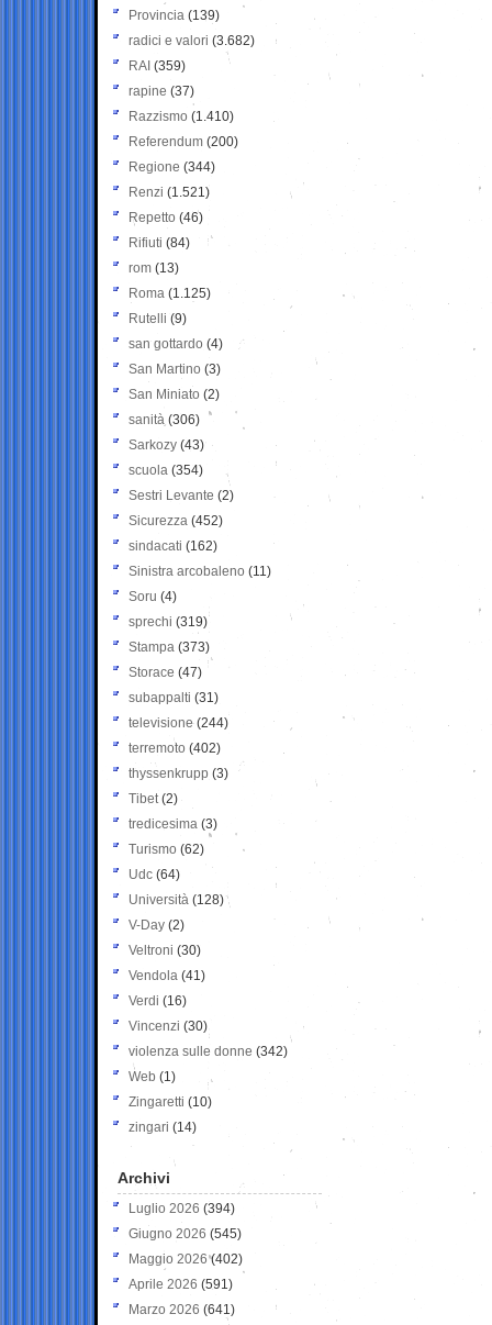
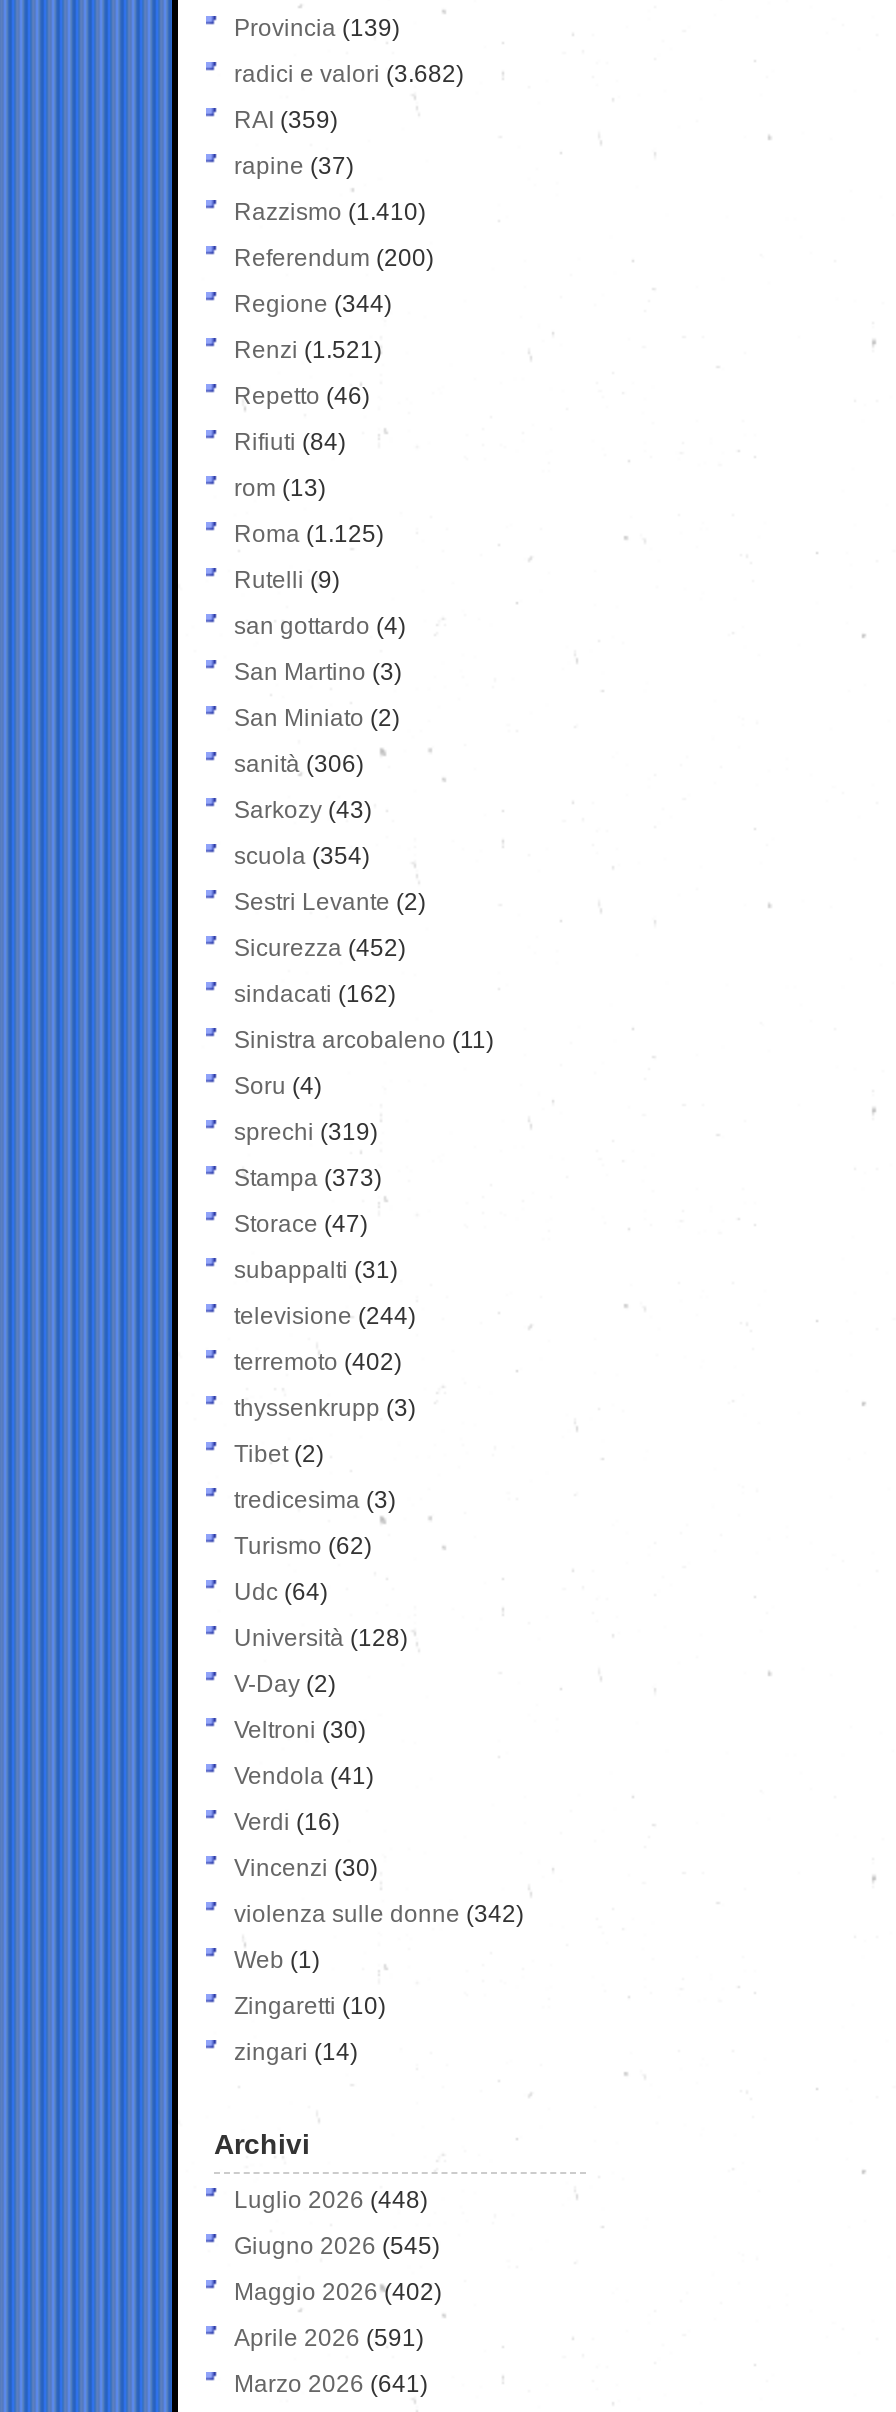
[128,1201,235,1216] Luglio 2026 (394) -> [234,2186,428,2214] Luglio 2026 (448)

